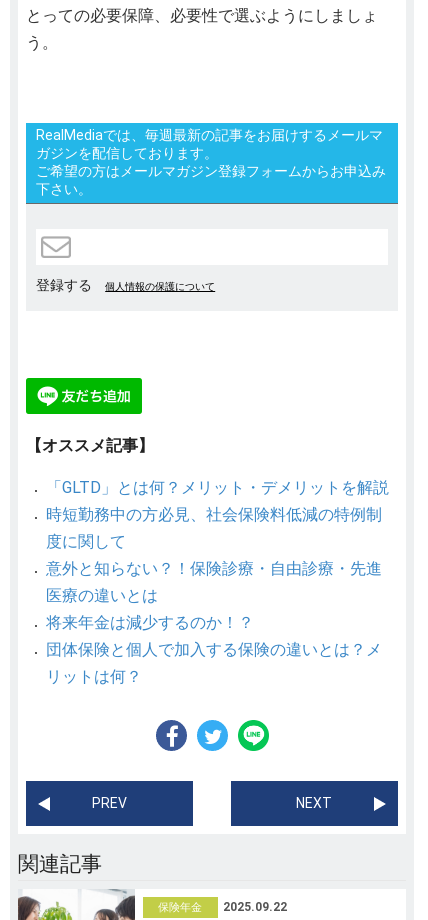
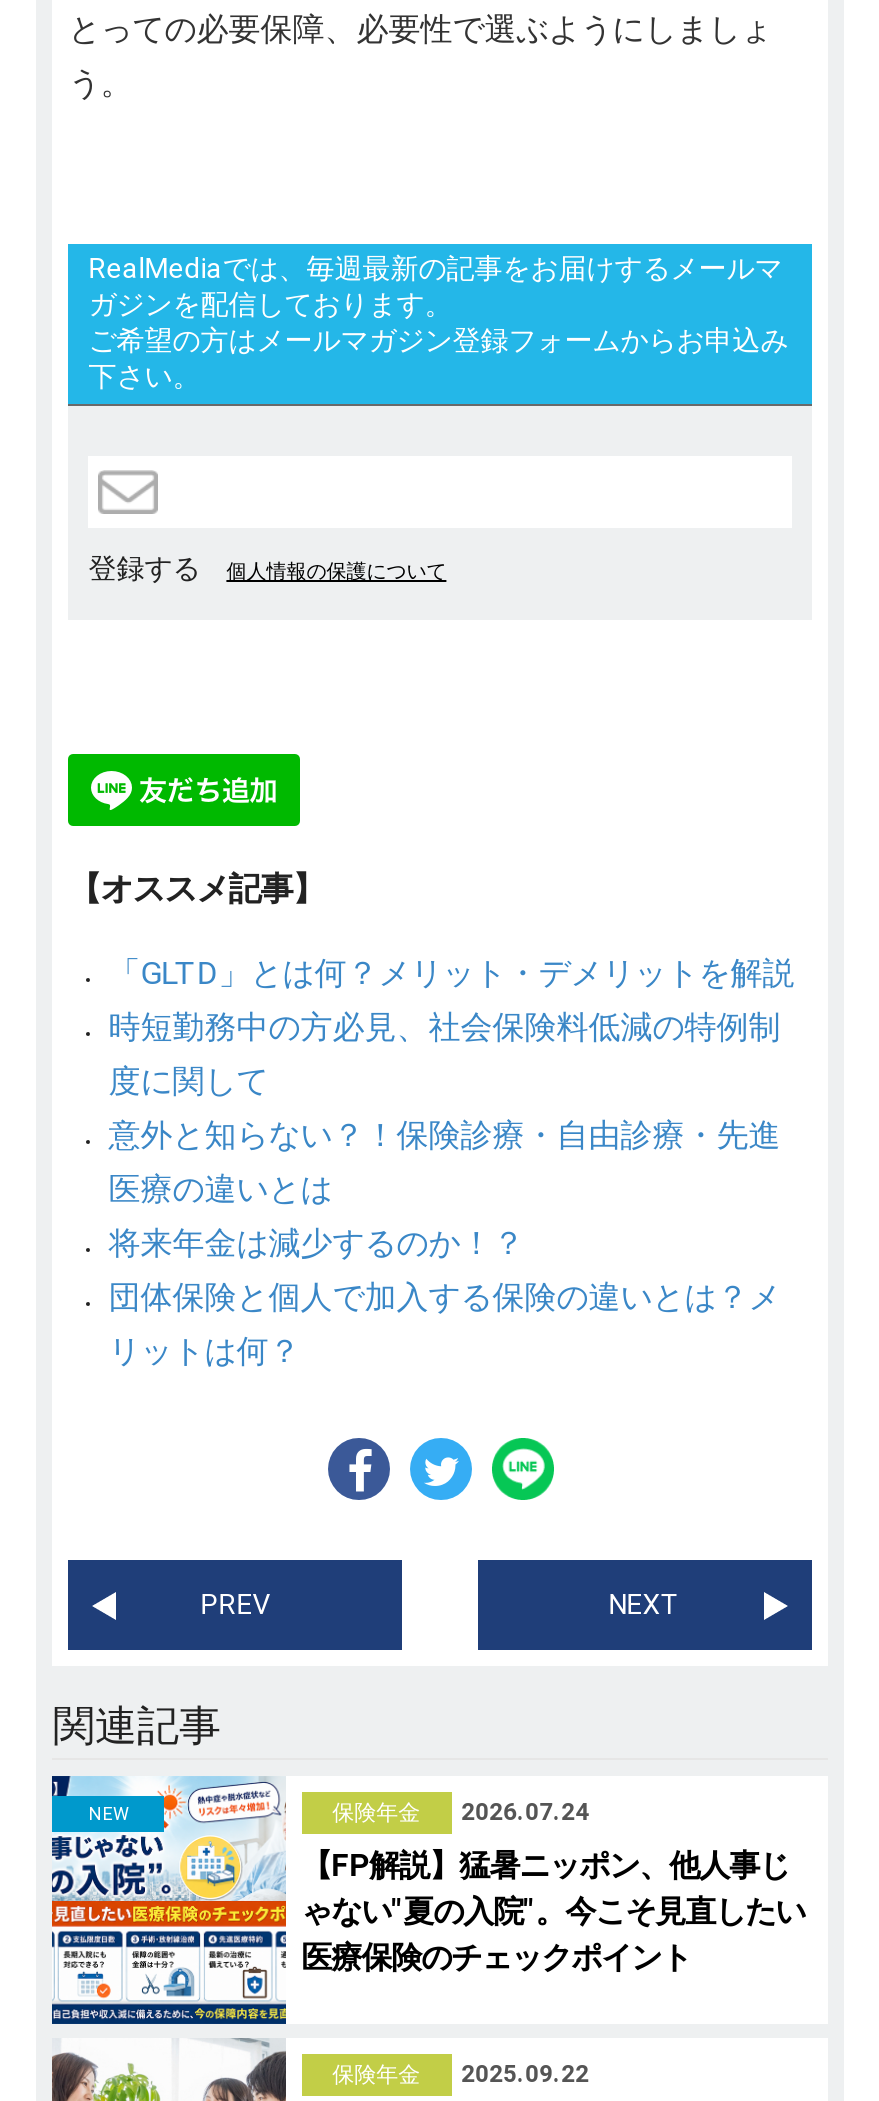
none -> [50,1774,805,2028] [image] | NEW | 保険年金 | 2026.07.24 | 【FP解説】猛暑ニッポン、他人事じ | ゃない"夏の入院"。今こそ見直したい | 医療保険のチェックポイント

